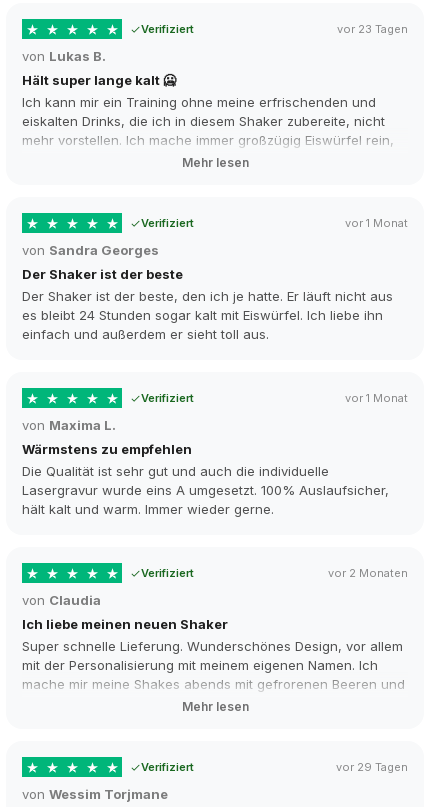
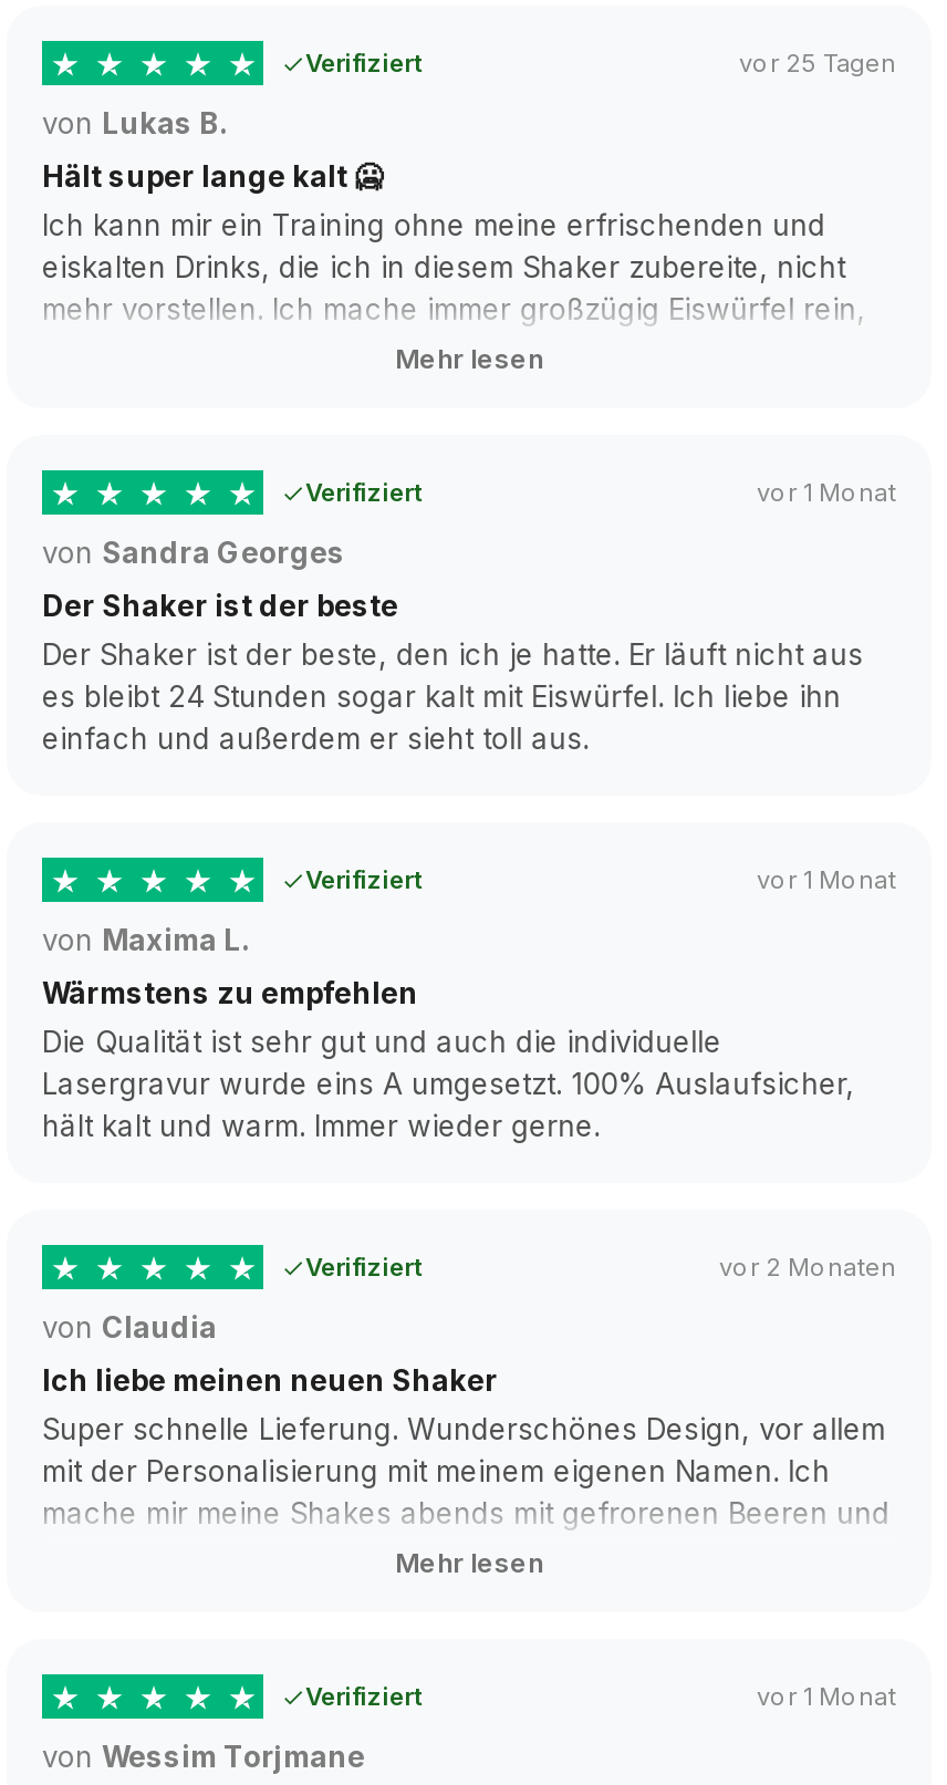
[337,22,408,36] vor 23 Tagen -> [739,47,896,78] vor 25 Tagen
[336,760,408,774] vor 29 Tagen -> [757,1681,896,1712] vor 1 Monat

